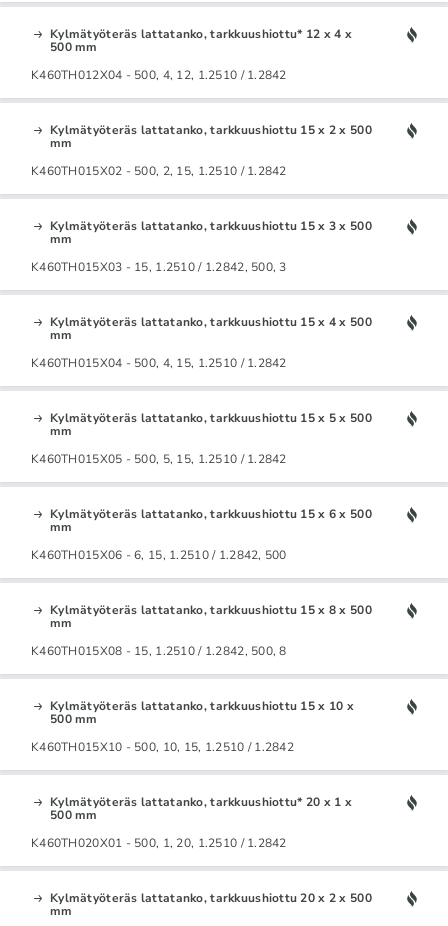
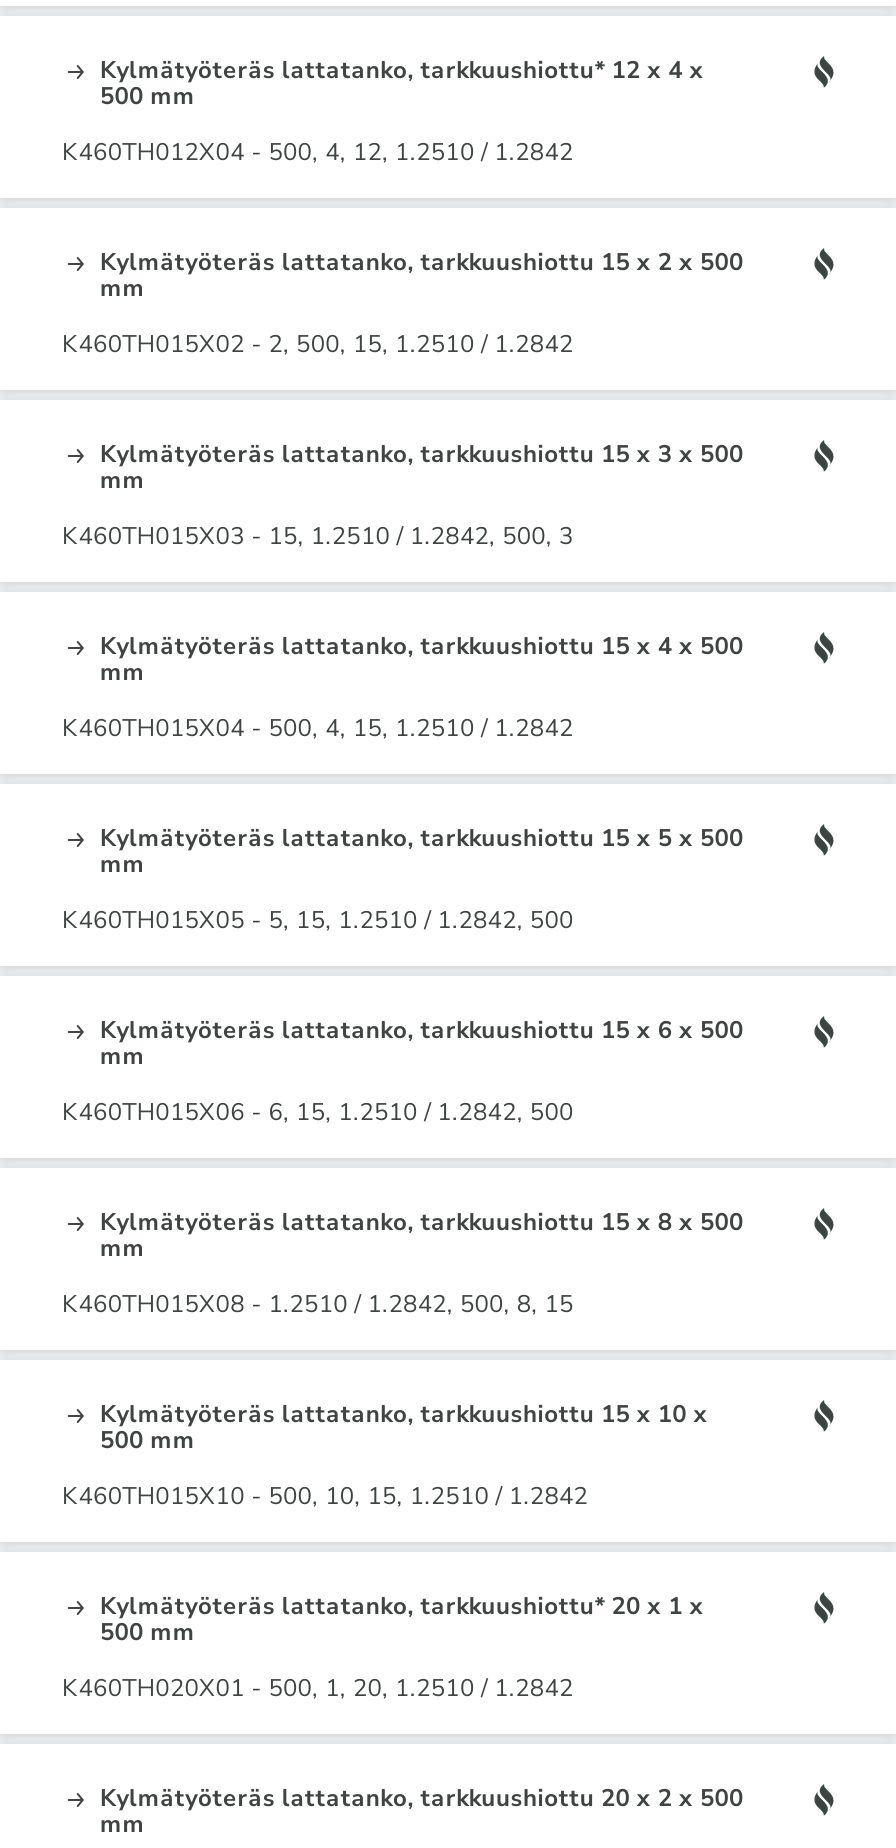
[31,162,287,178] K460TH015X02 - 500, 2, 15, 1.2510 / 1.2842 -> [62,327,574,359] K460TH015X02 - 2, 500, 15, 1.2510 / 1.2842
[31,450,287,466] K460TH015X05 - 500, 5, 15, 1.2510 / 1.2842 -> [62,903,574,935] K460TH015X05 - 5, 15, 1.2510 / 1.2842, 500
[31,642,287,658] K460TH015X08 - 15, 1.2510 / 1.2842, 500, 8 -> [62,1287,574,1319] K460TH015X08 - 1.2510 / 1.2842, 500, 8, 15

